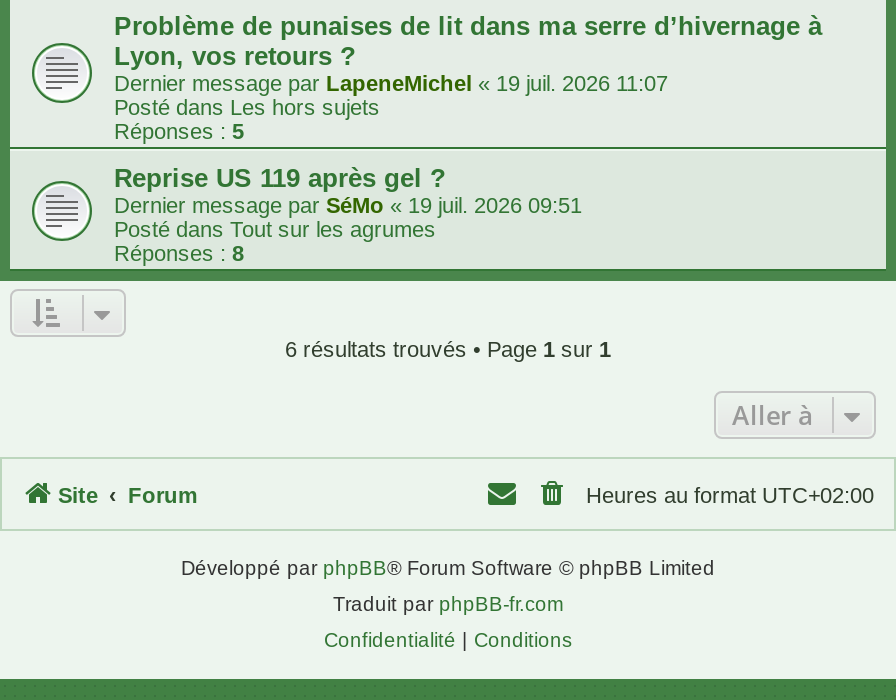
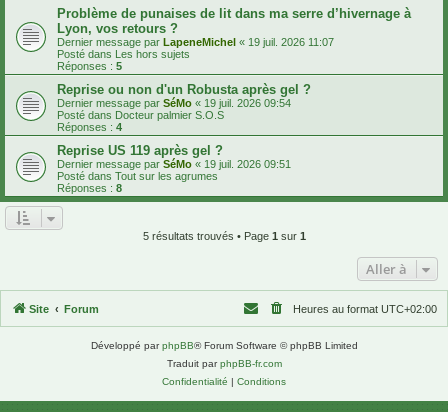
none -> [57,82,311,133] Reprise ou non d'un Robusta après gel ? | Dernier message par SéMo «19 juil. 2026 09:54 | Posté dans Docteur palmier S.O.S | Réponses : 4
[285,337,611,361] 6 résultats trouvés • Page 1 sur 1 -> [142,230,305,242] 5 résultats trouvés • Page 1 sur 1

